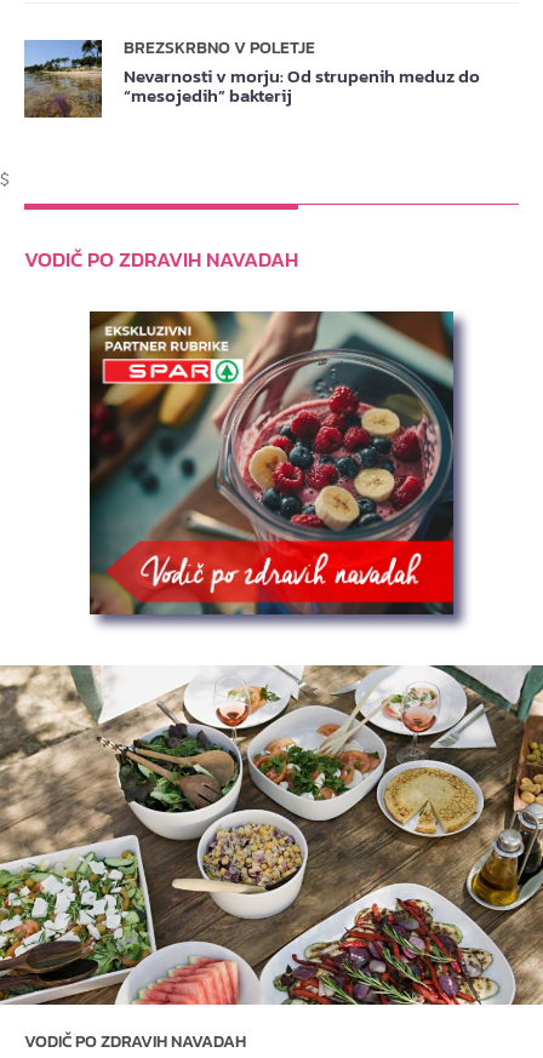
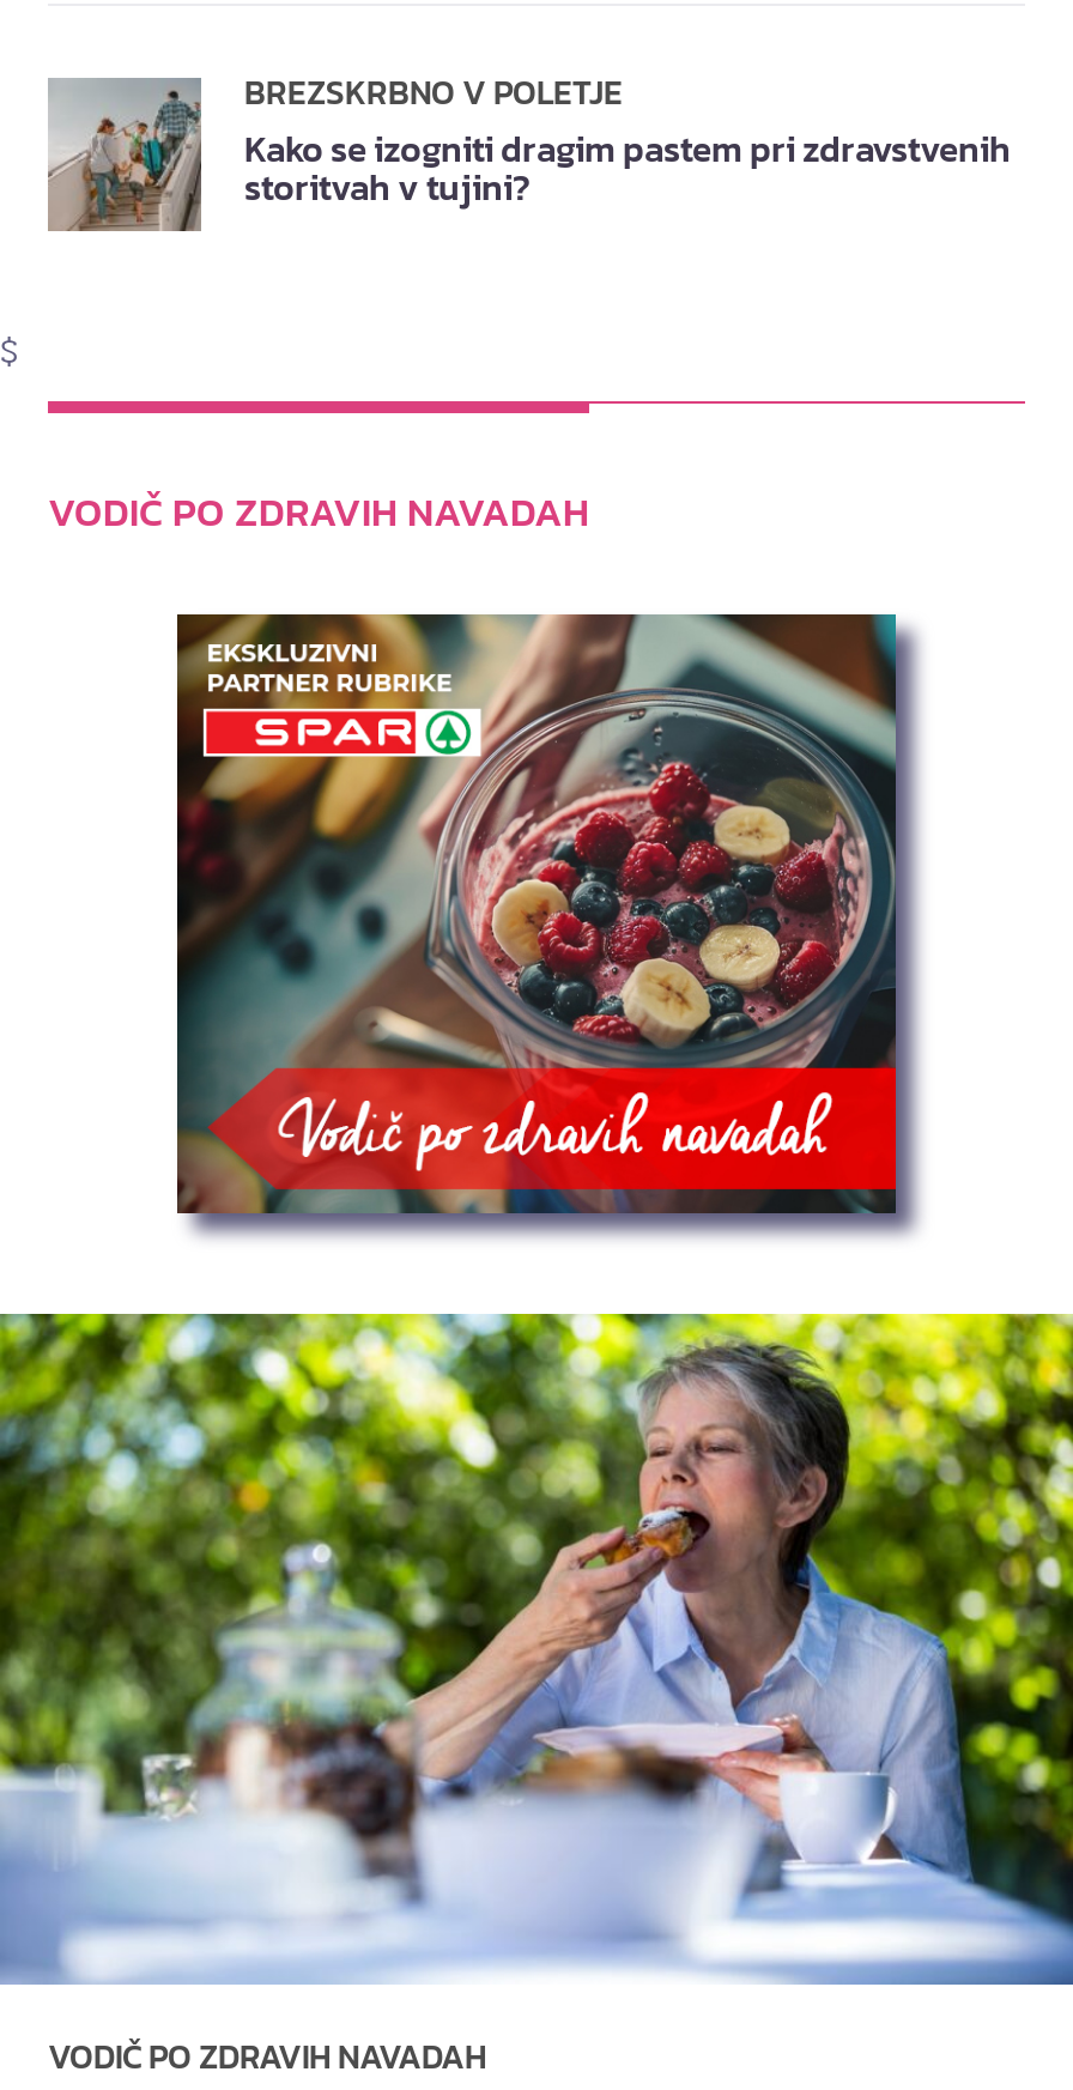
[23,40,480,118] [image] | Nevarnosti v morju: Od strupenih meduz do | “mesojedih” bakterij -> [48,78,1011,231] [image] | Kako se izogniti dragim pastem pri zdravstvenih | storitvah v tujini?
[4,664,539,1006] [image] -> [7,1311,1066,1987] [image]

